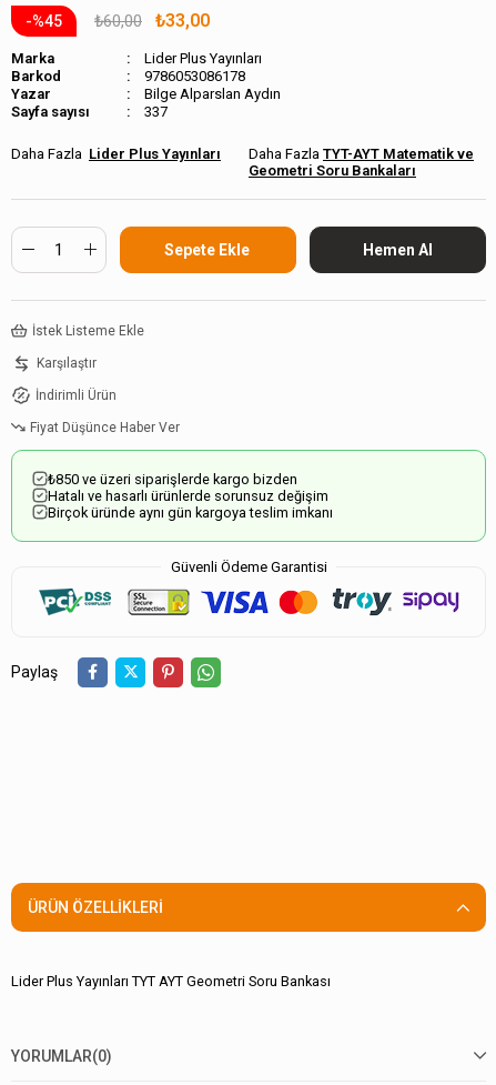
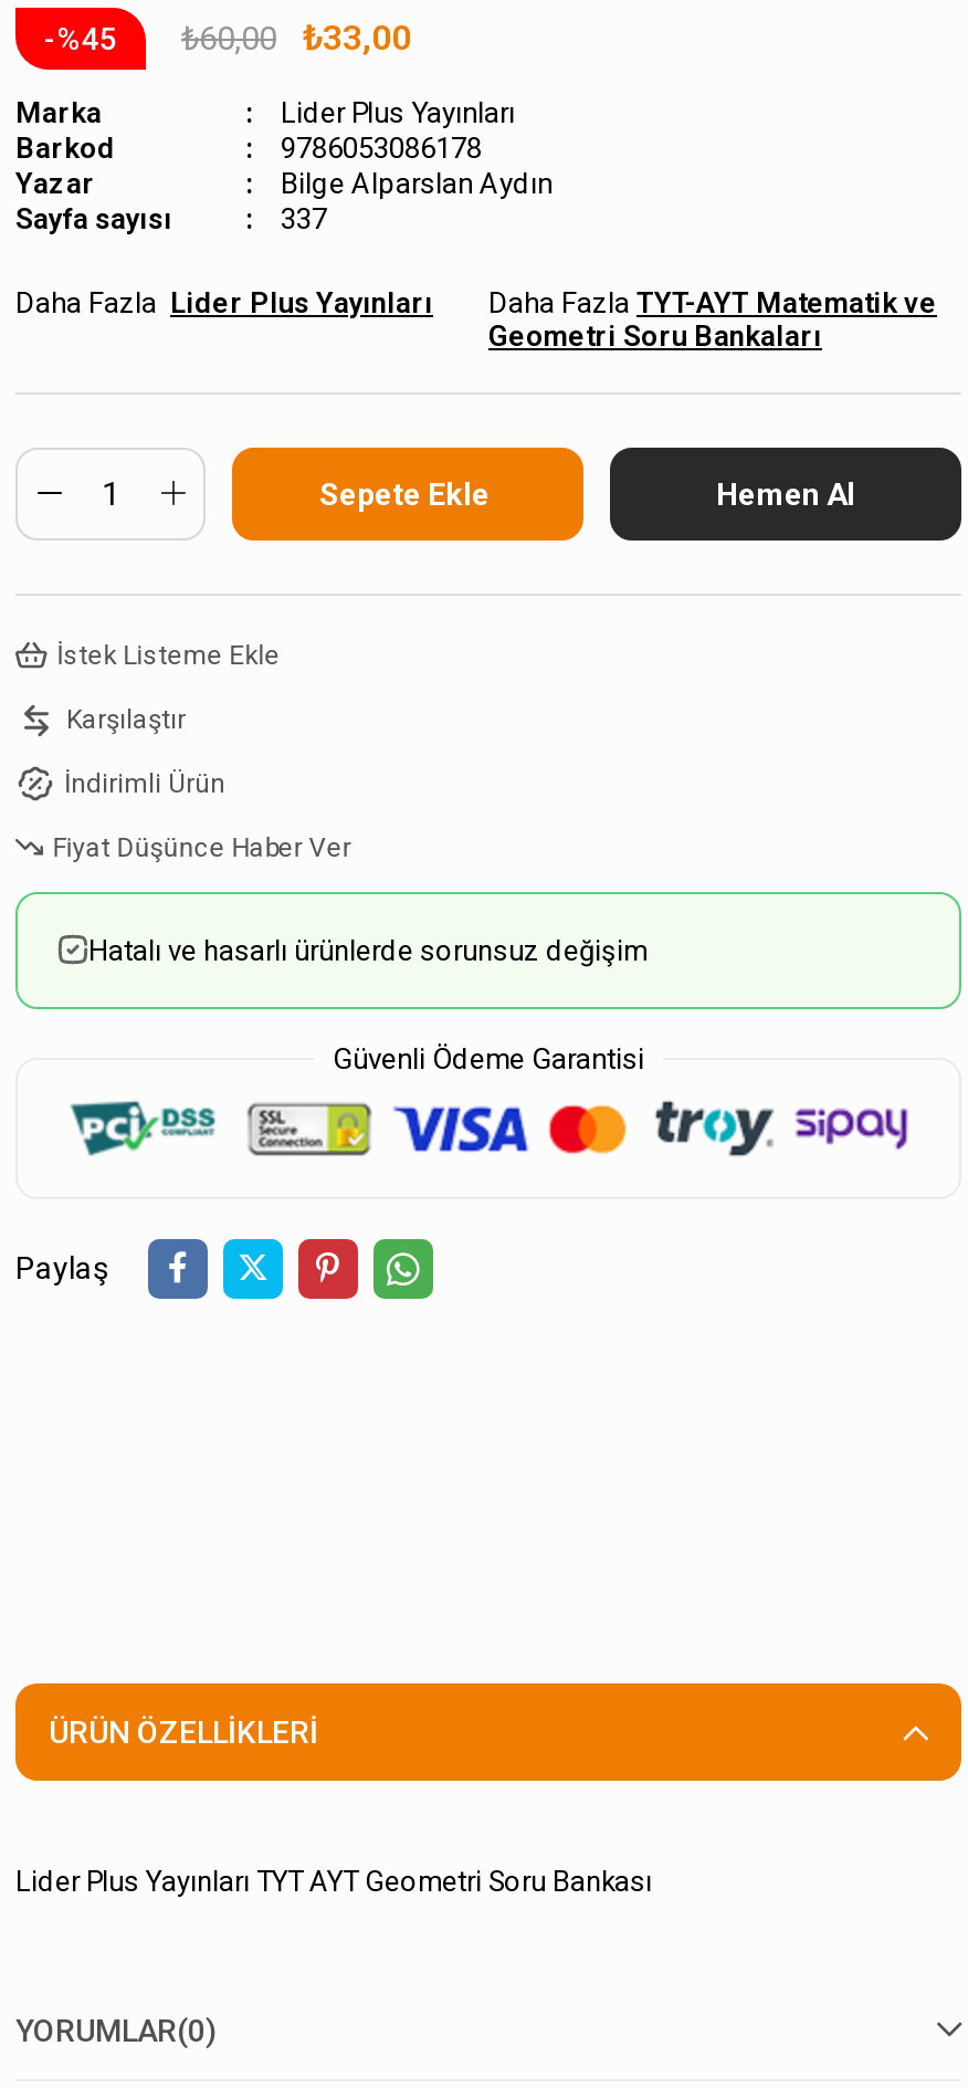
[48,471,297,487] ₺850 ve üzeri siparişlerde kargo bizden -> none
[48,504,333,521] Birçok üründe aynı gün kargoya teslim imkanı -> none

